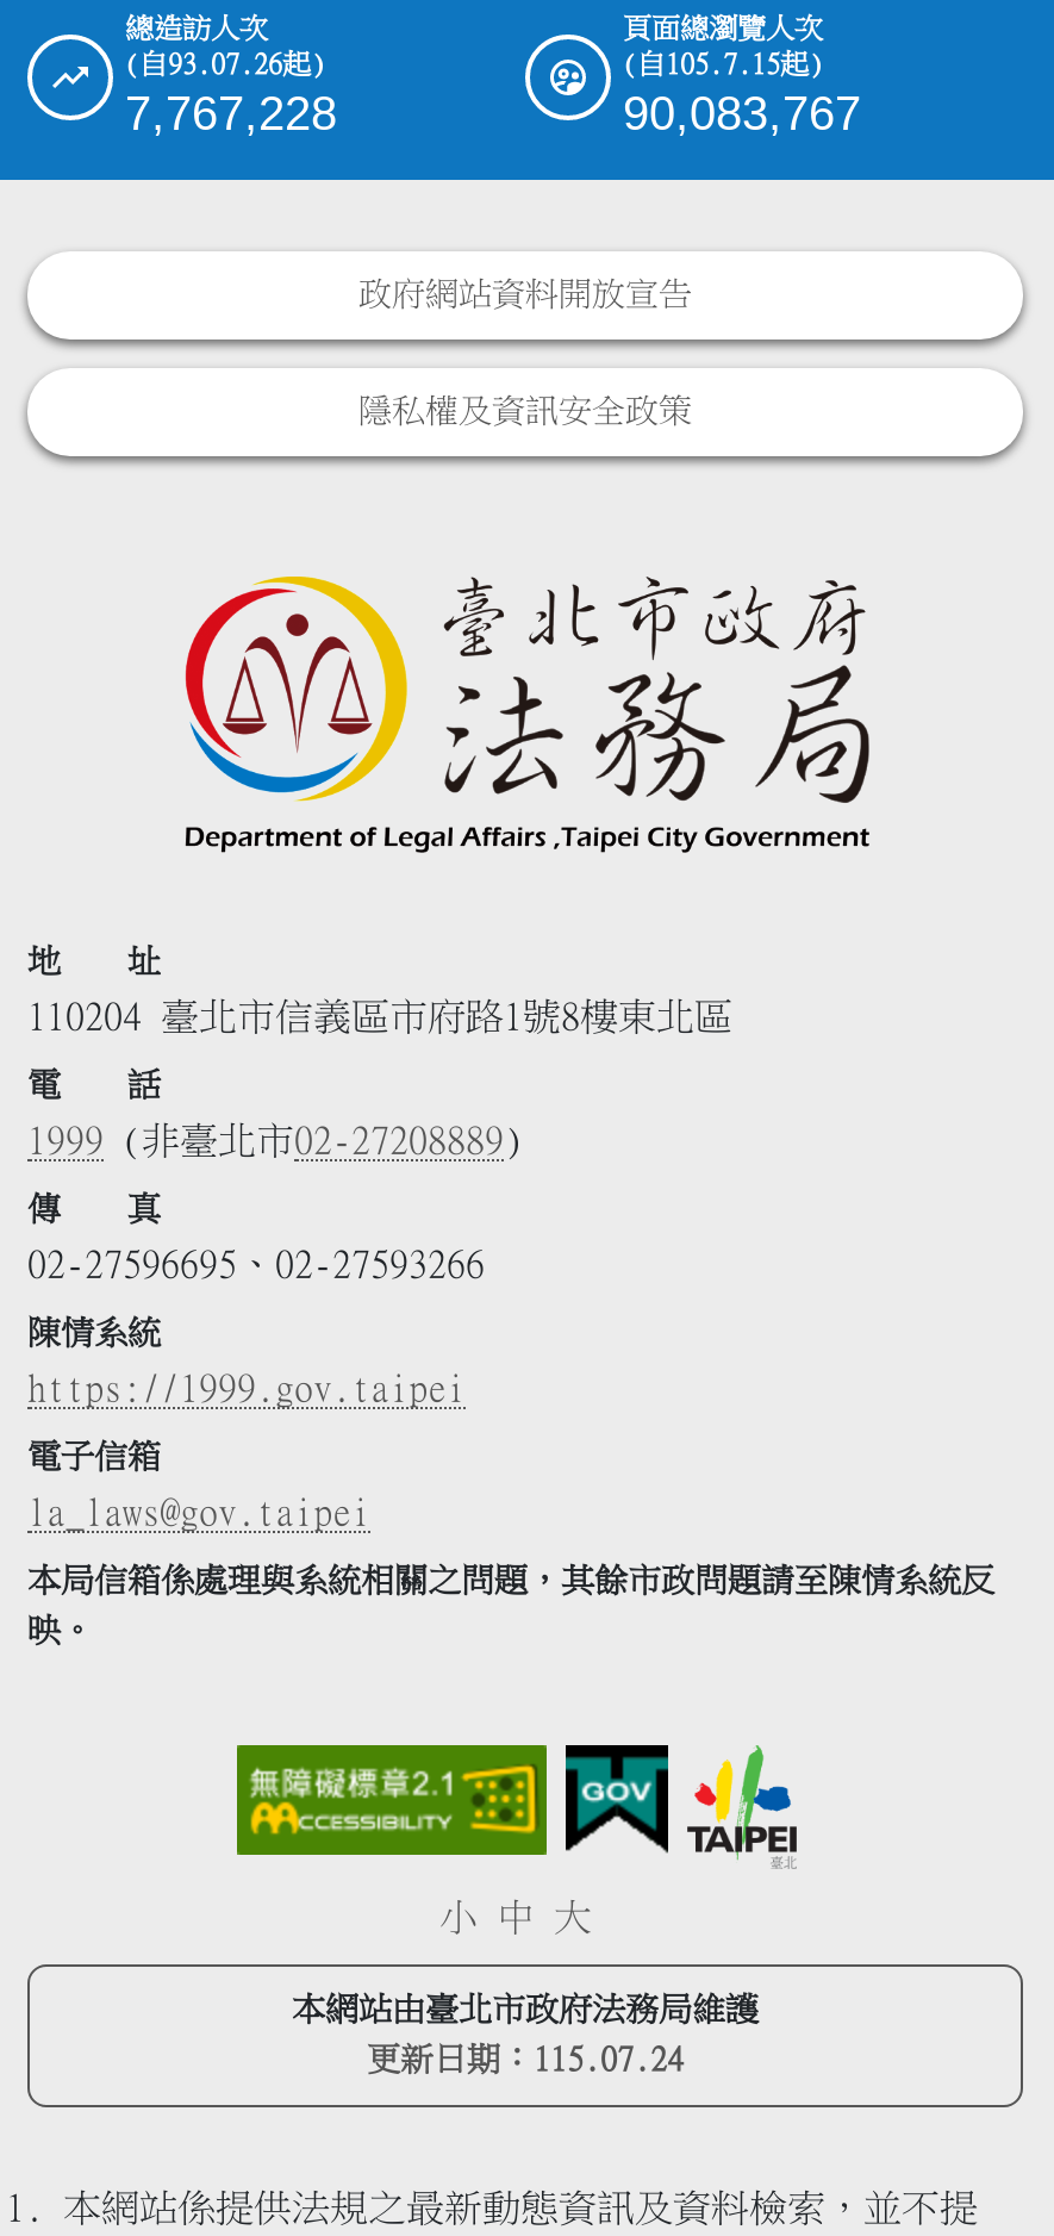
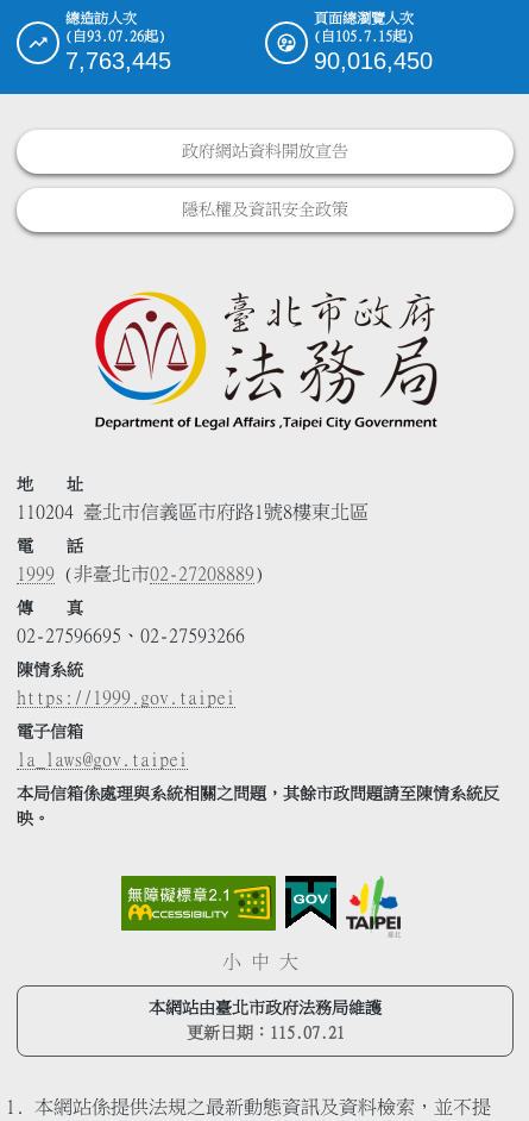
[125,86,337,139] 7,767,228 -> [65,47,171,74] 7,763,445
[623,86,861,139] 90,083,767 -> [314,47,433,74] 90,016,450
[367,2043,684,2076] 更新日期：115.07.24 -> [186,1024,344,1041] 更新日期：115.07.21

